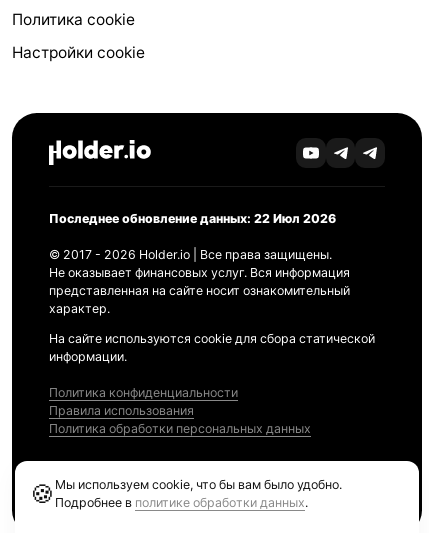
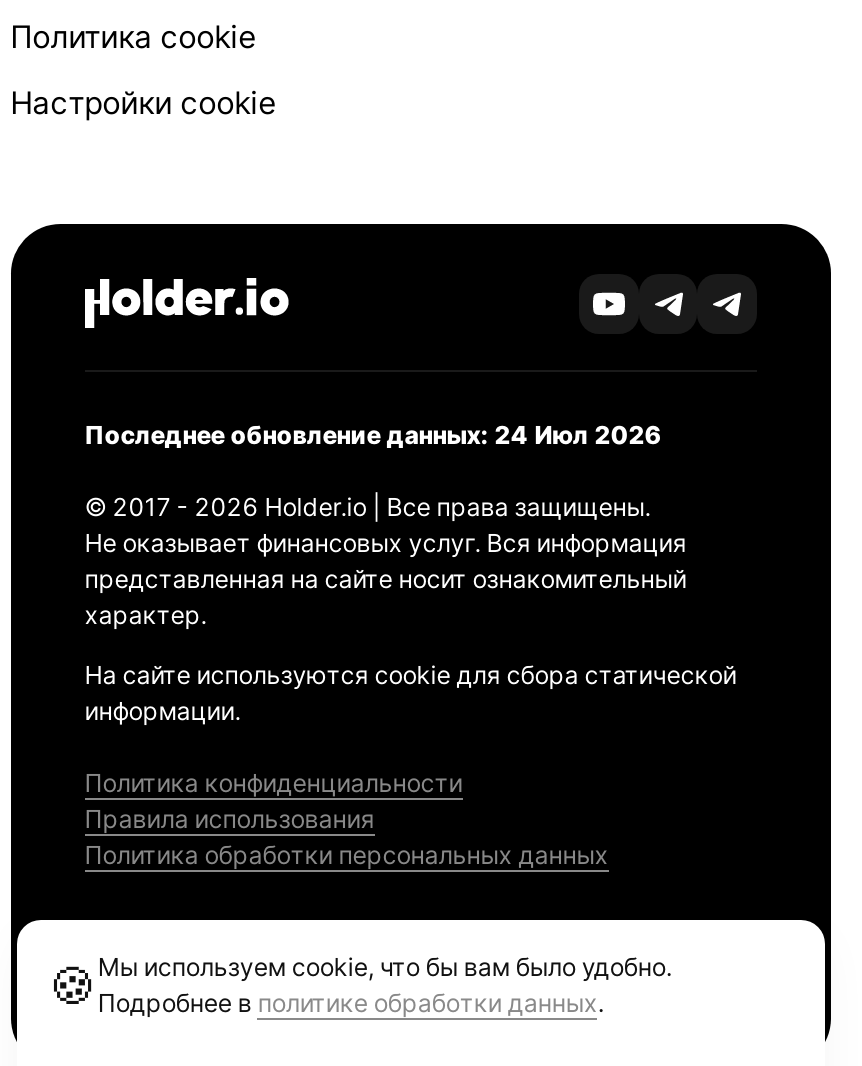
[49,210,336,225] Последнее обновление данных: 22 Июл 2026 -> [85,419,661,449] Последнее обновление данных: 24 Июл 2026

